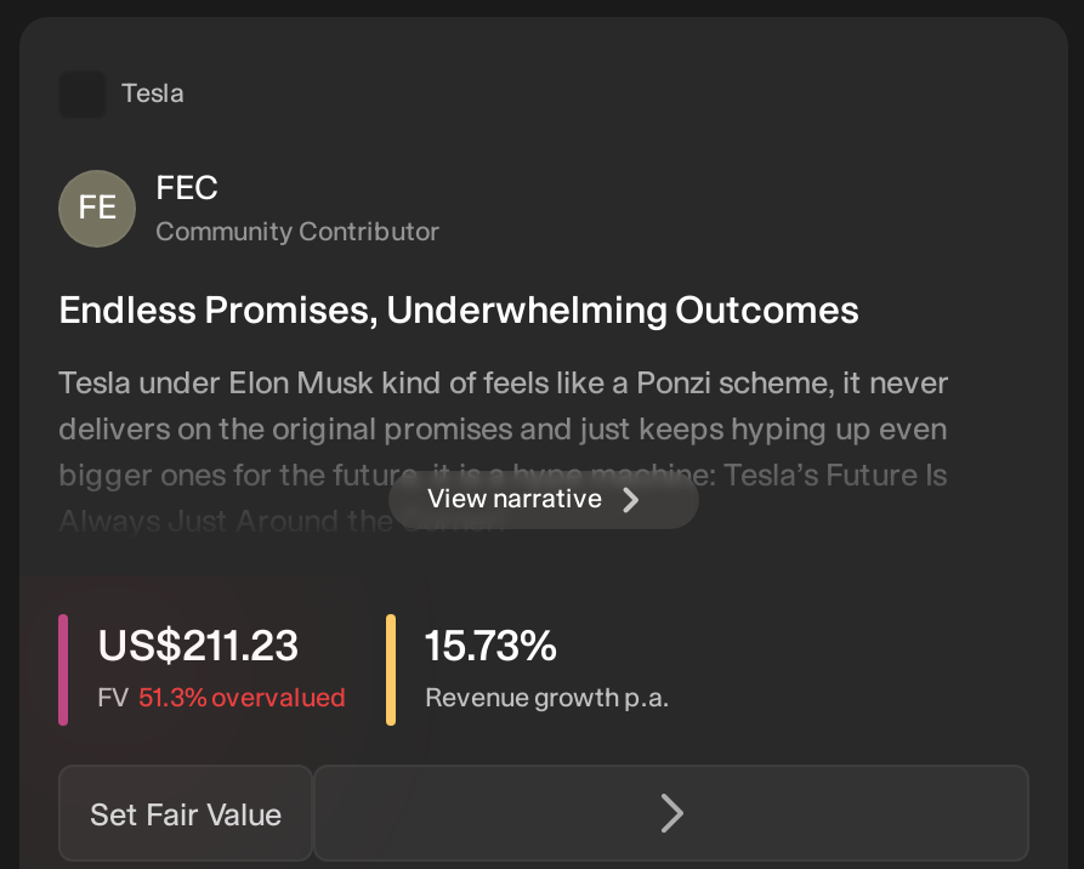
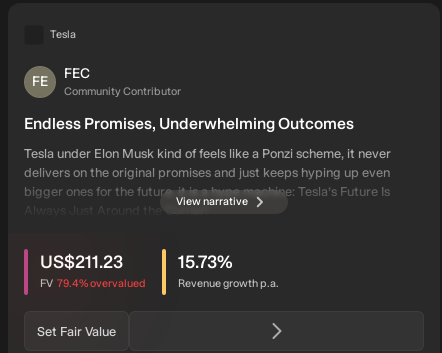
[97,682,347,714] FV 51.3% overvalued -> [40,277,146,290] FV 79.4% overvalued

